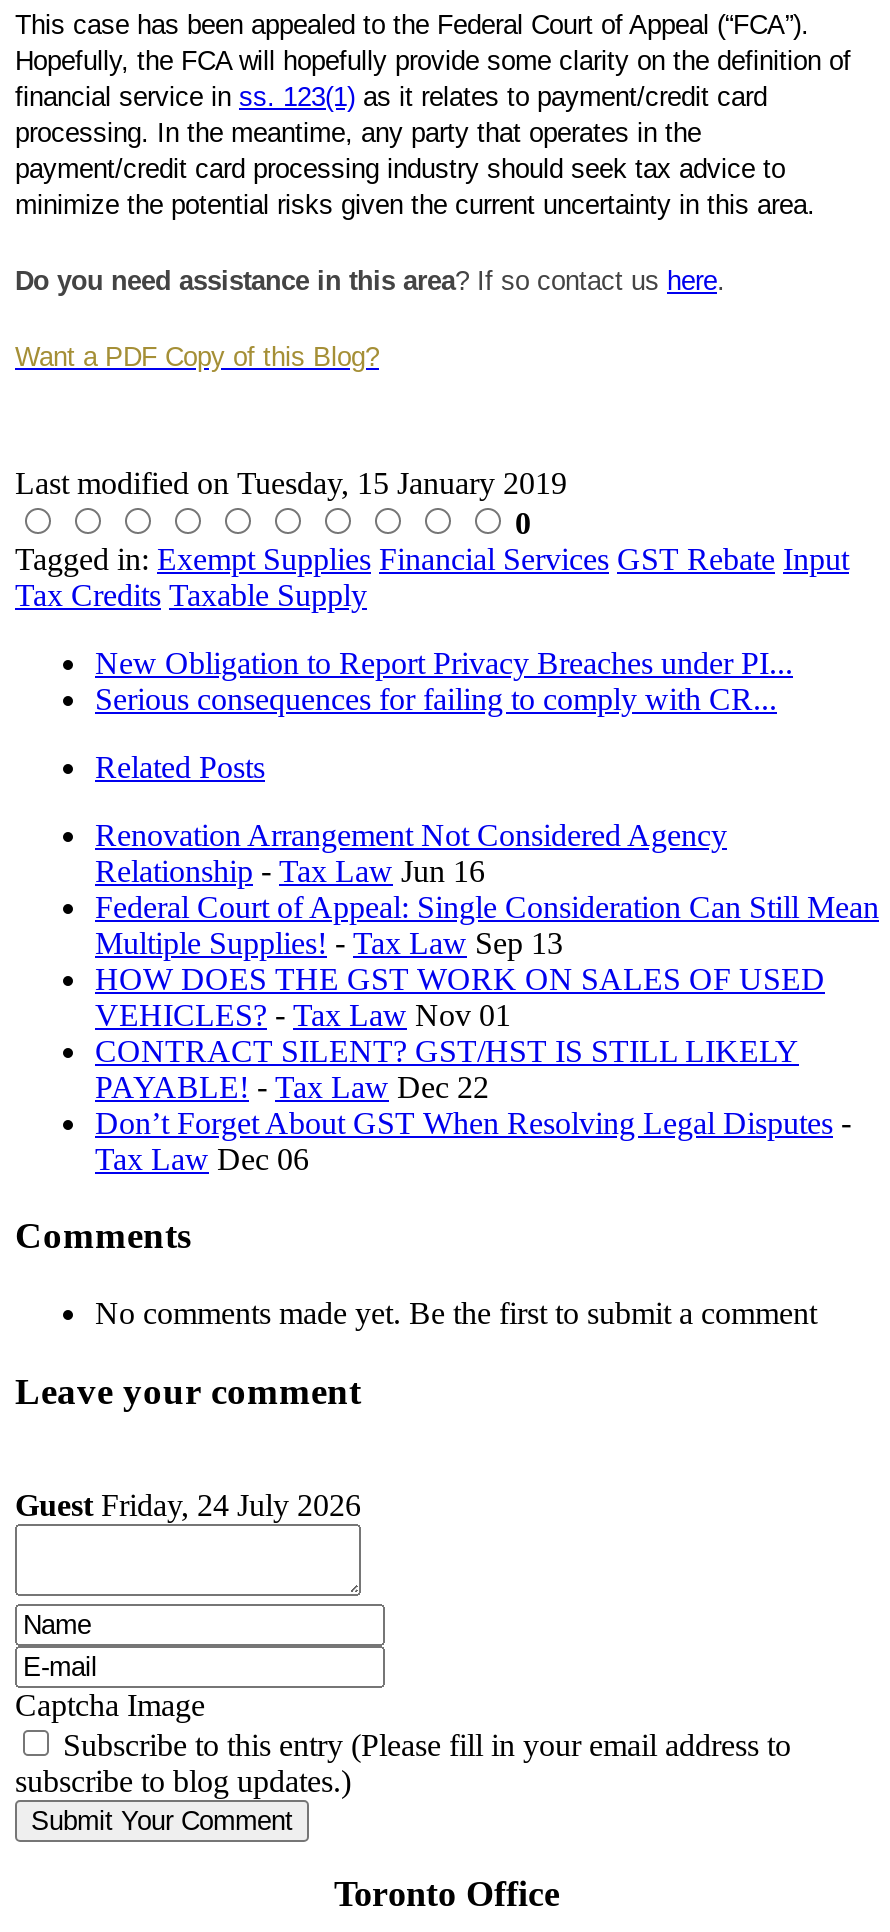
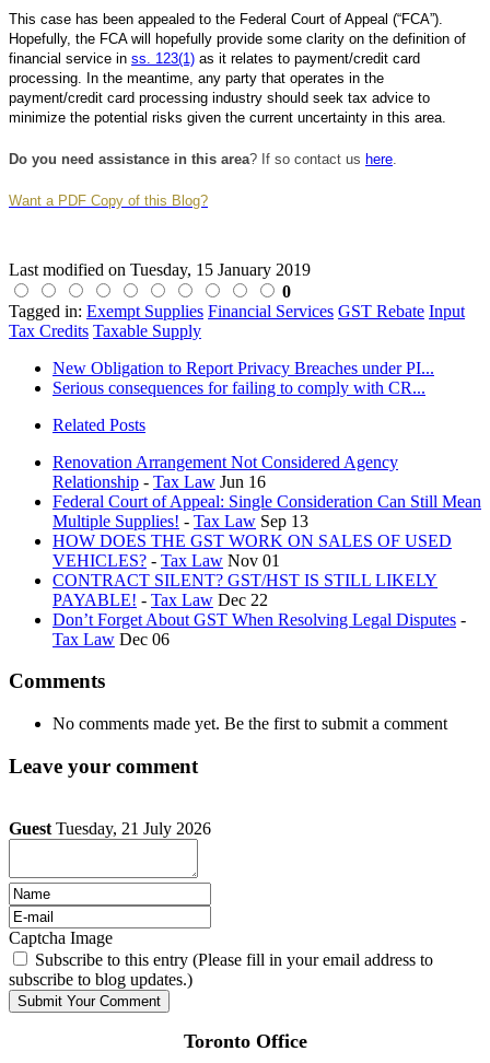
[15,1487,361,1521] Guest Friday, 24 July 2026 -> [9,819,211,837] Guest Tuesday, 21 July 2026

